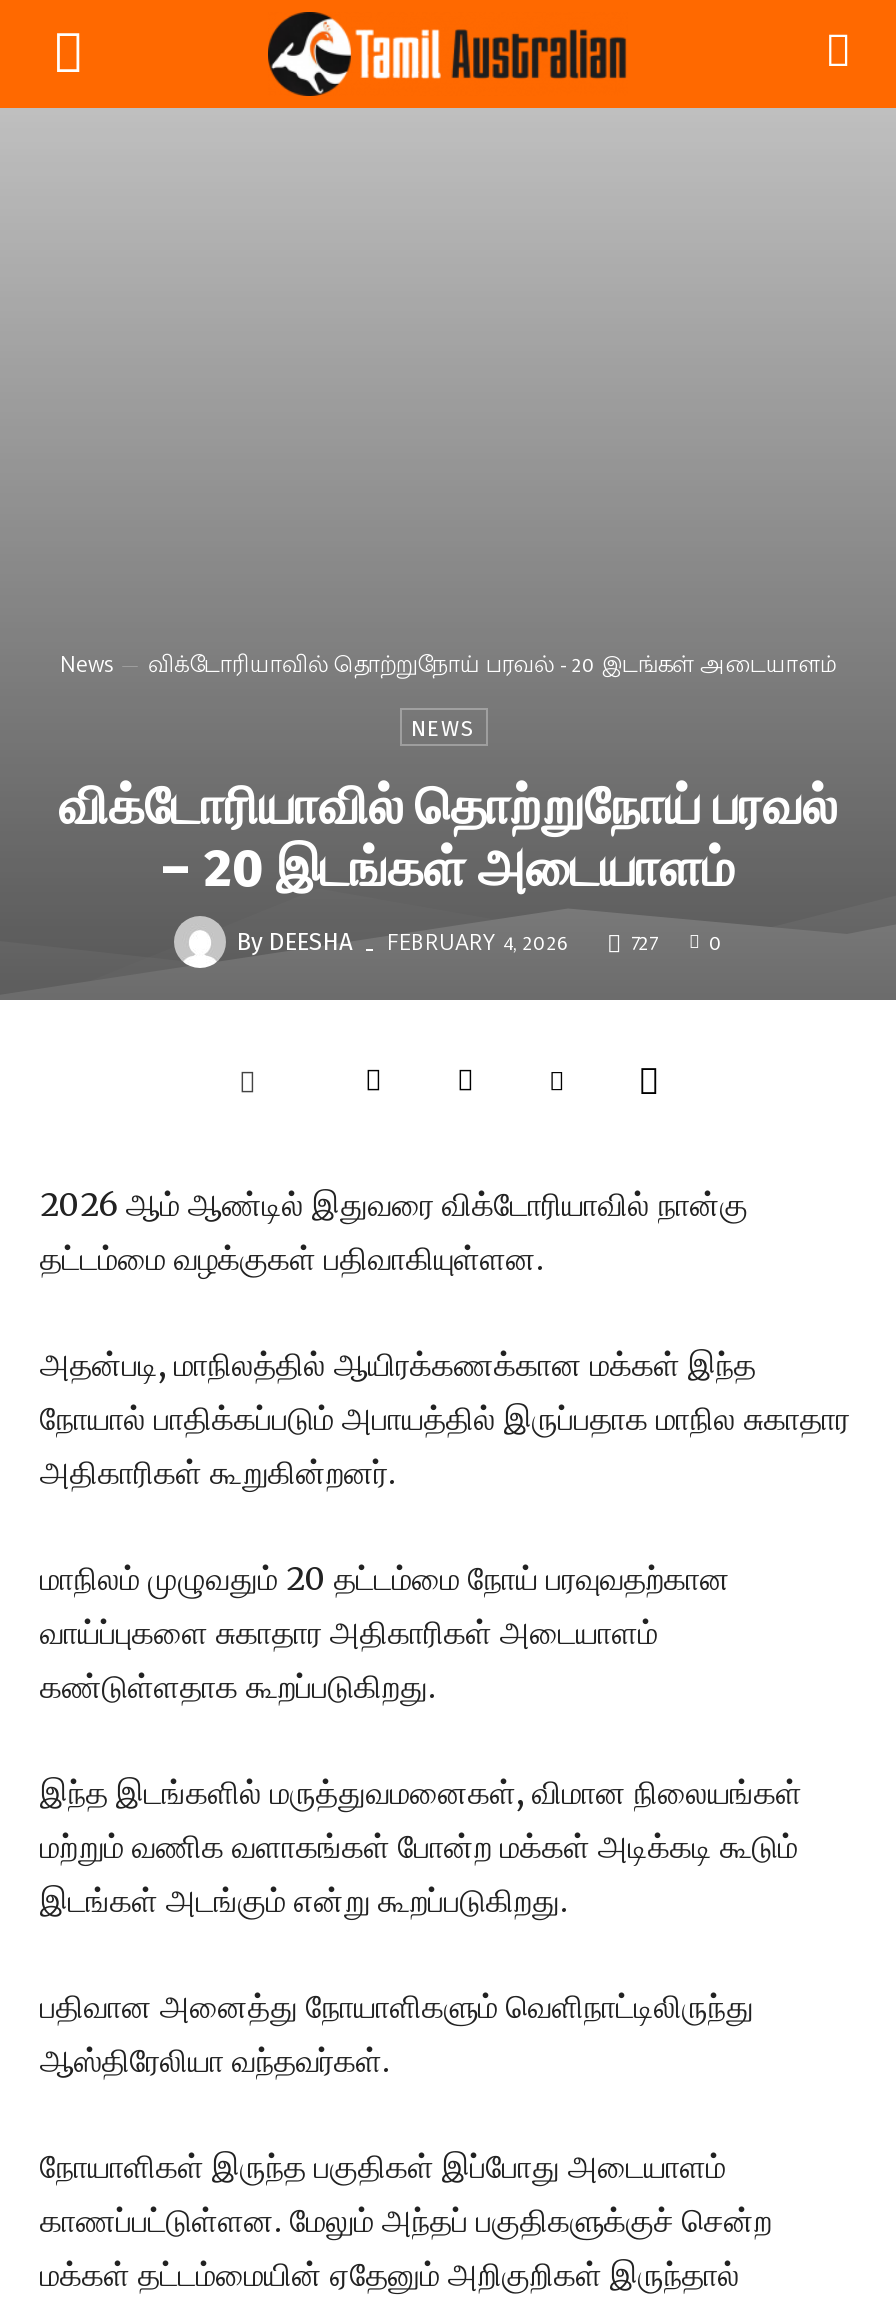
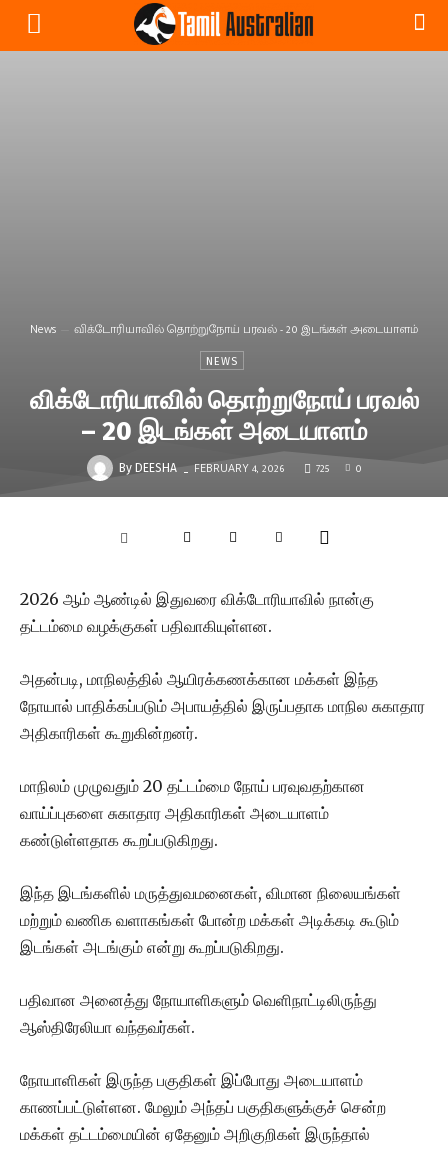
[237,923,723,966] By DEESHA - FEBRUARY 4, 2026 727 0 -> [118,459,361,480] By DEESHA - FEBRUARY 4, 2026 725 0

